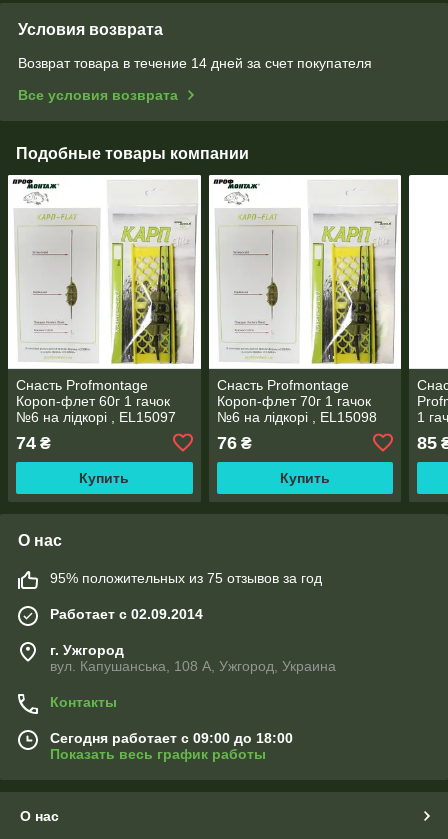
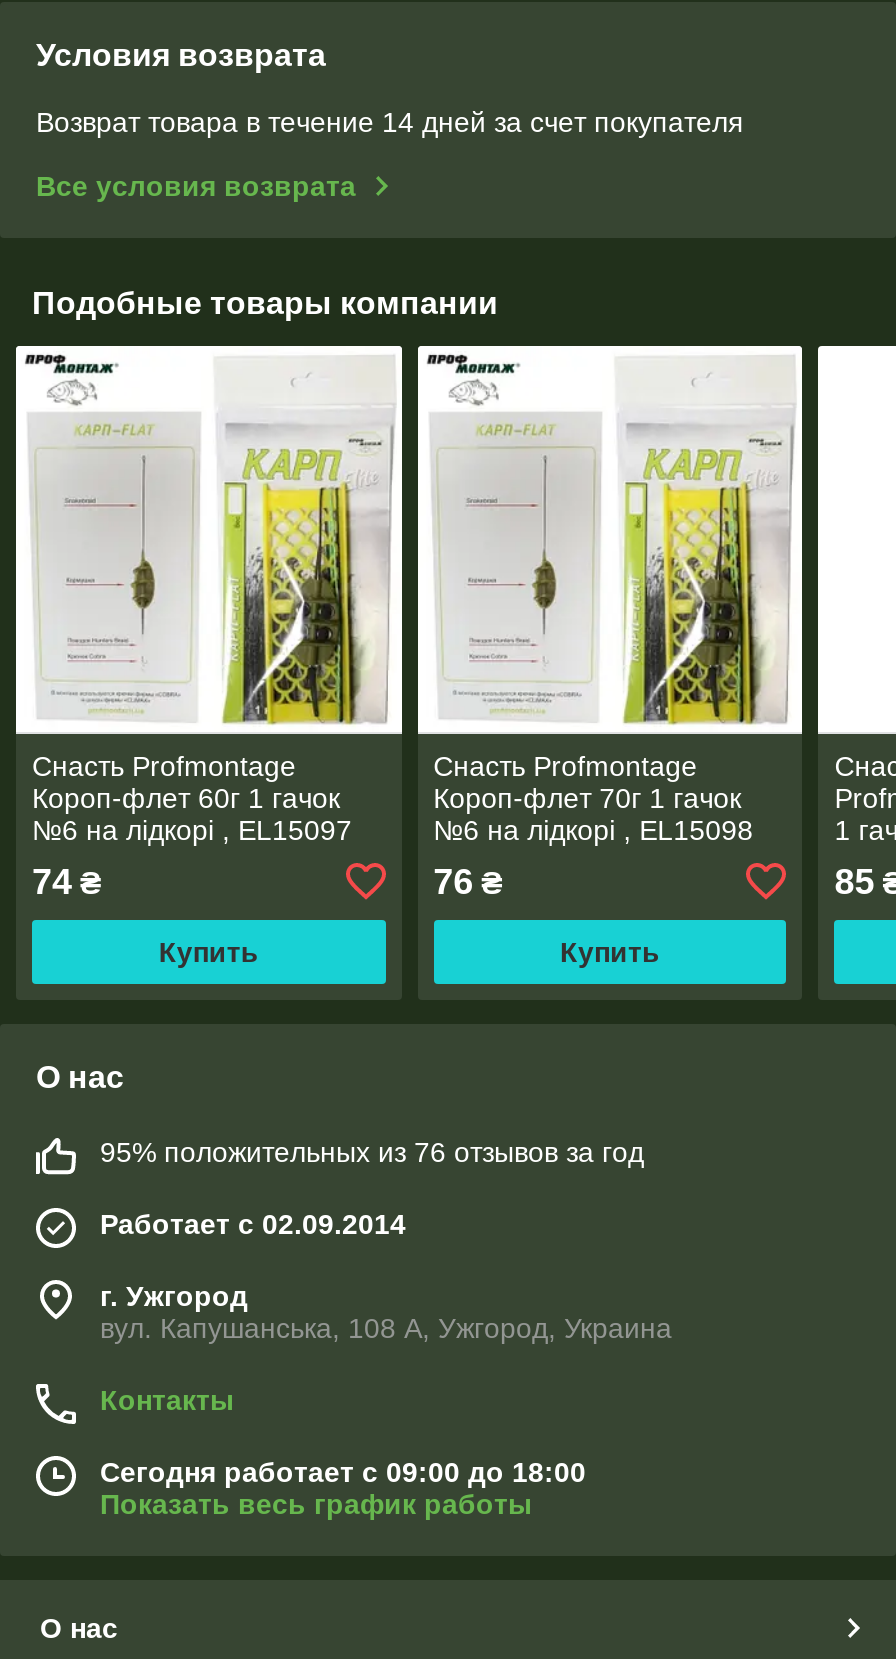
[50,570,322,586] 95% положительных из 75 отзывов за год -> [100,1136,644,1168] 95% положительных из 76 отзывов за год

